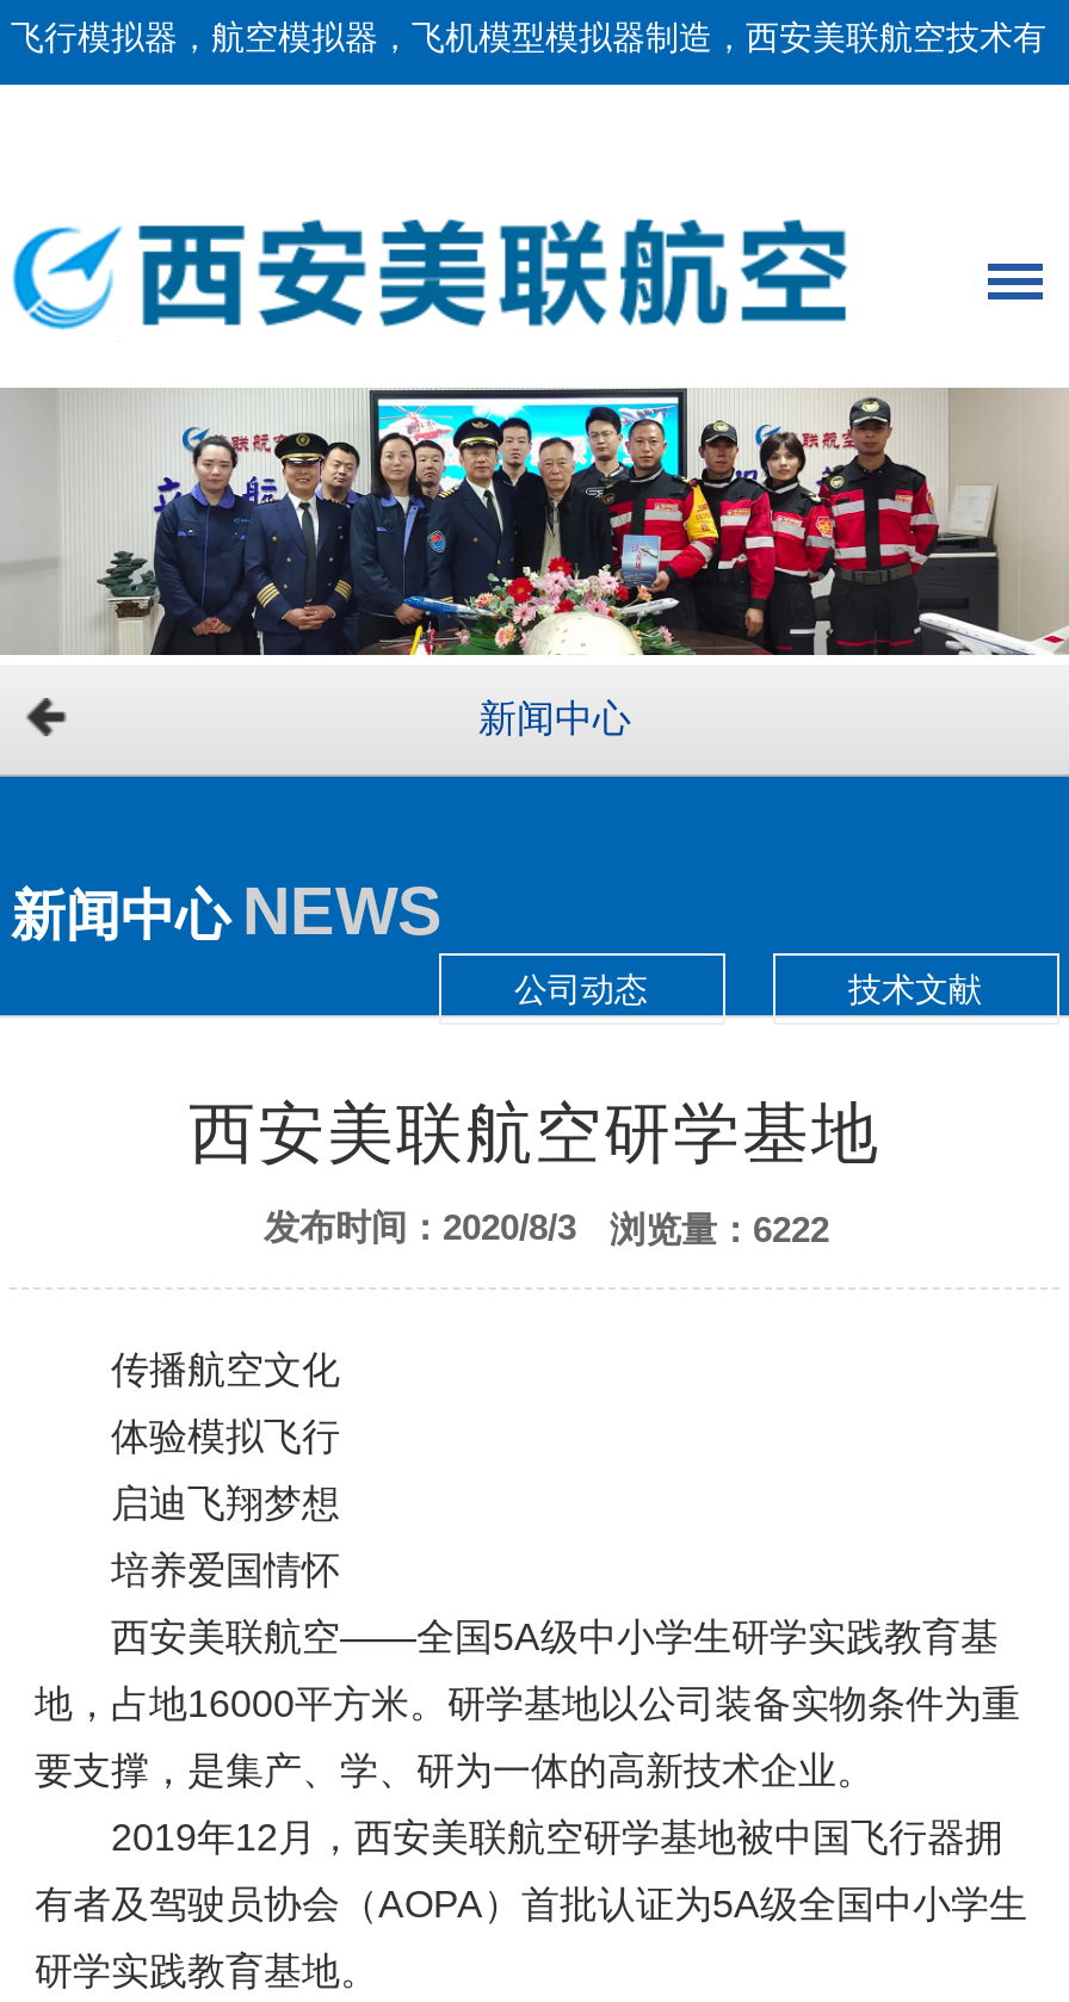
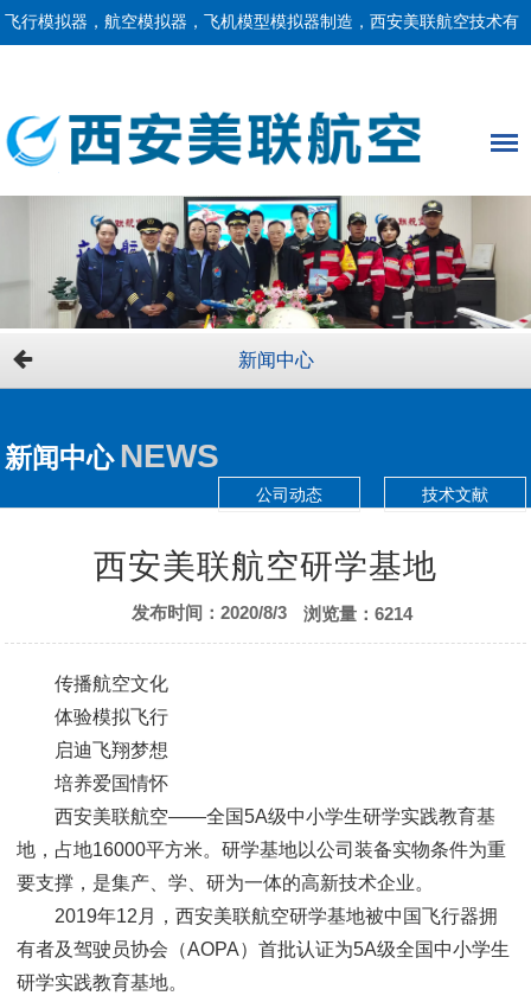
[264,1206,829,1249] 发布时间：2020/8/3 浏览量：6222 -> [131,602,412,623] 发布时间：2020/8/3 浏览量：6214

